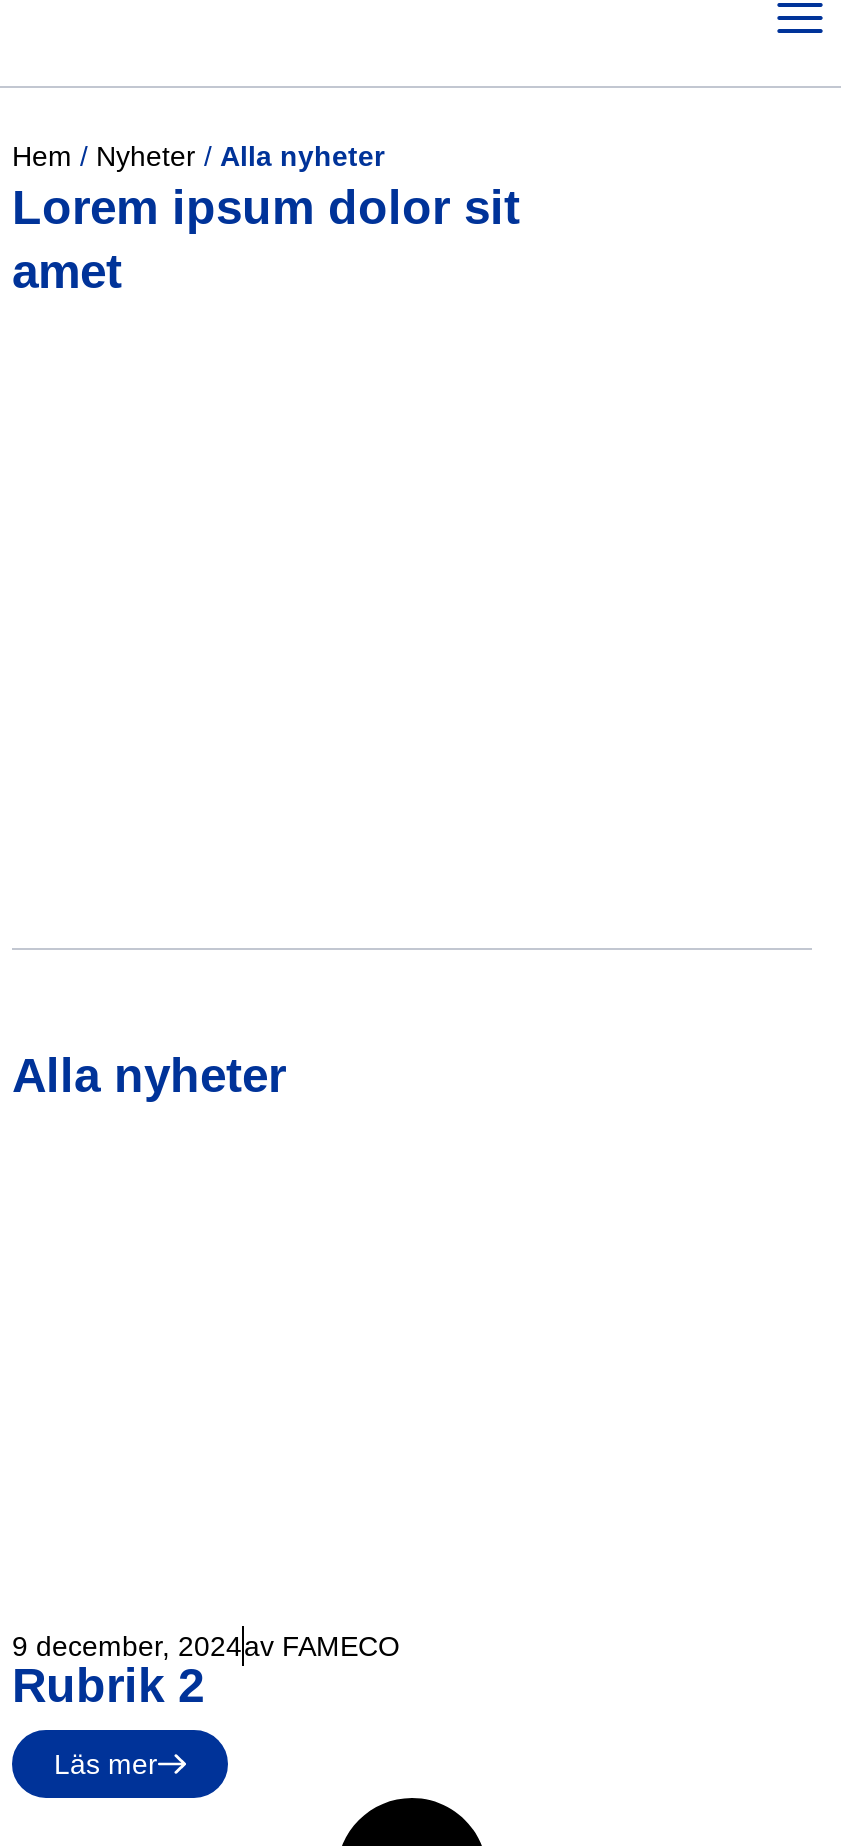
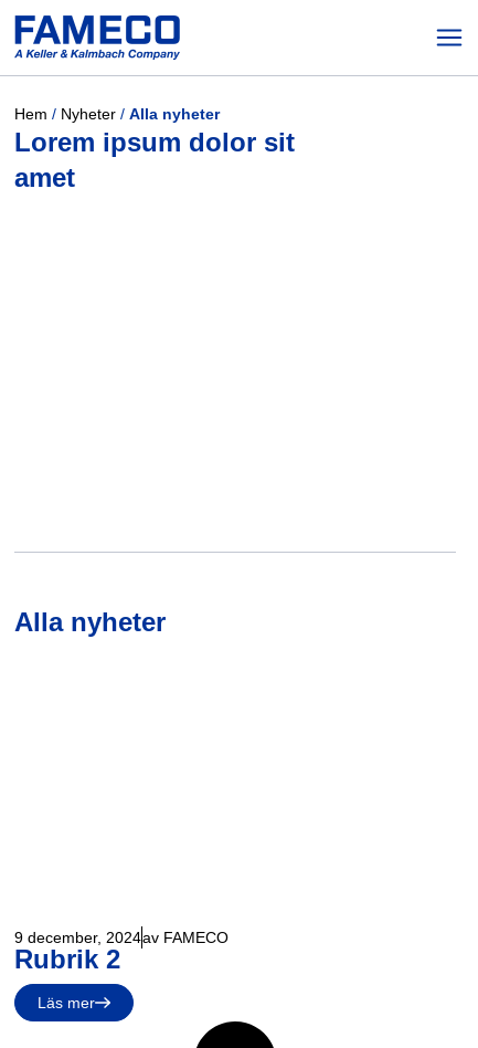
none -> [13,14,181,61] [image]

